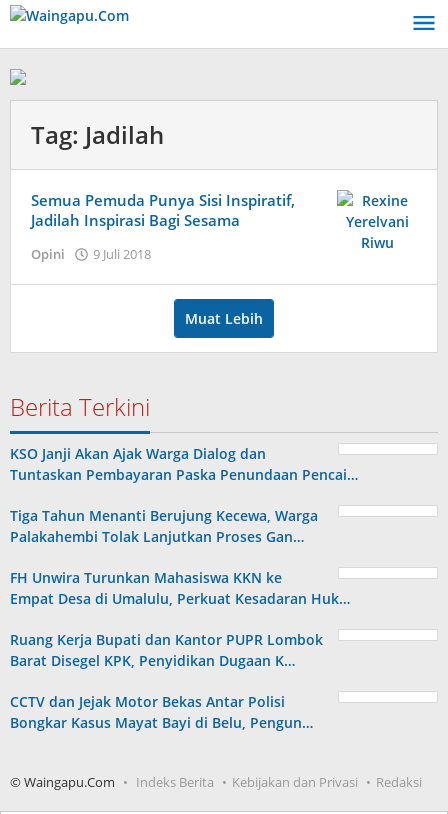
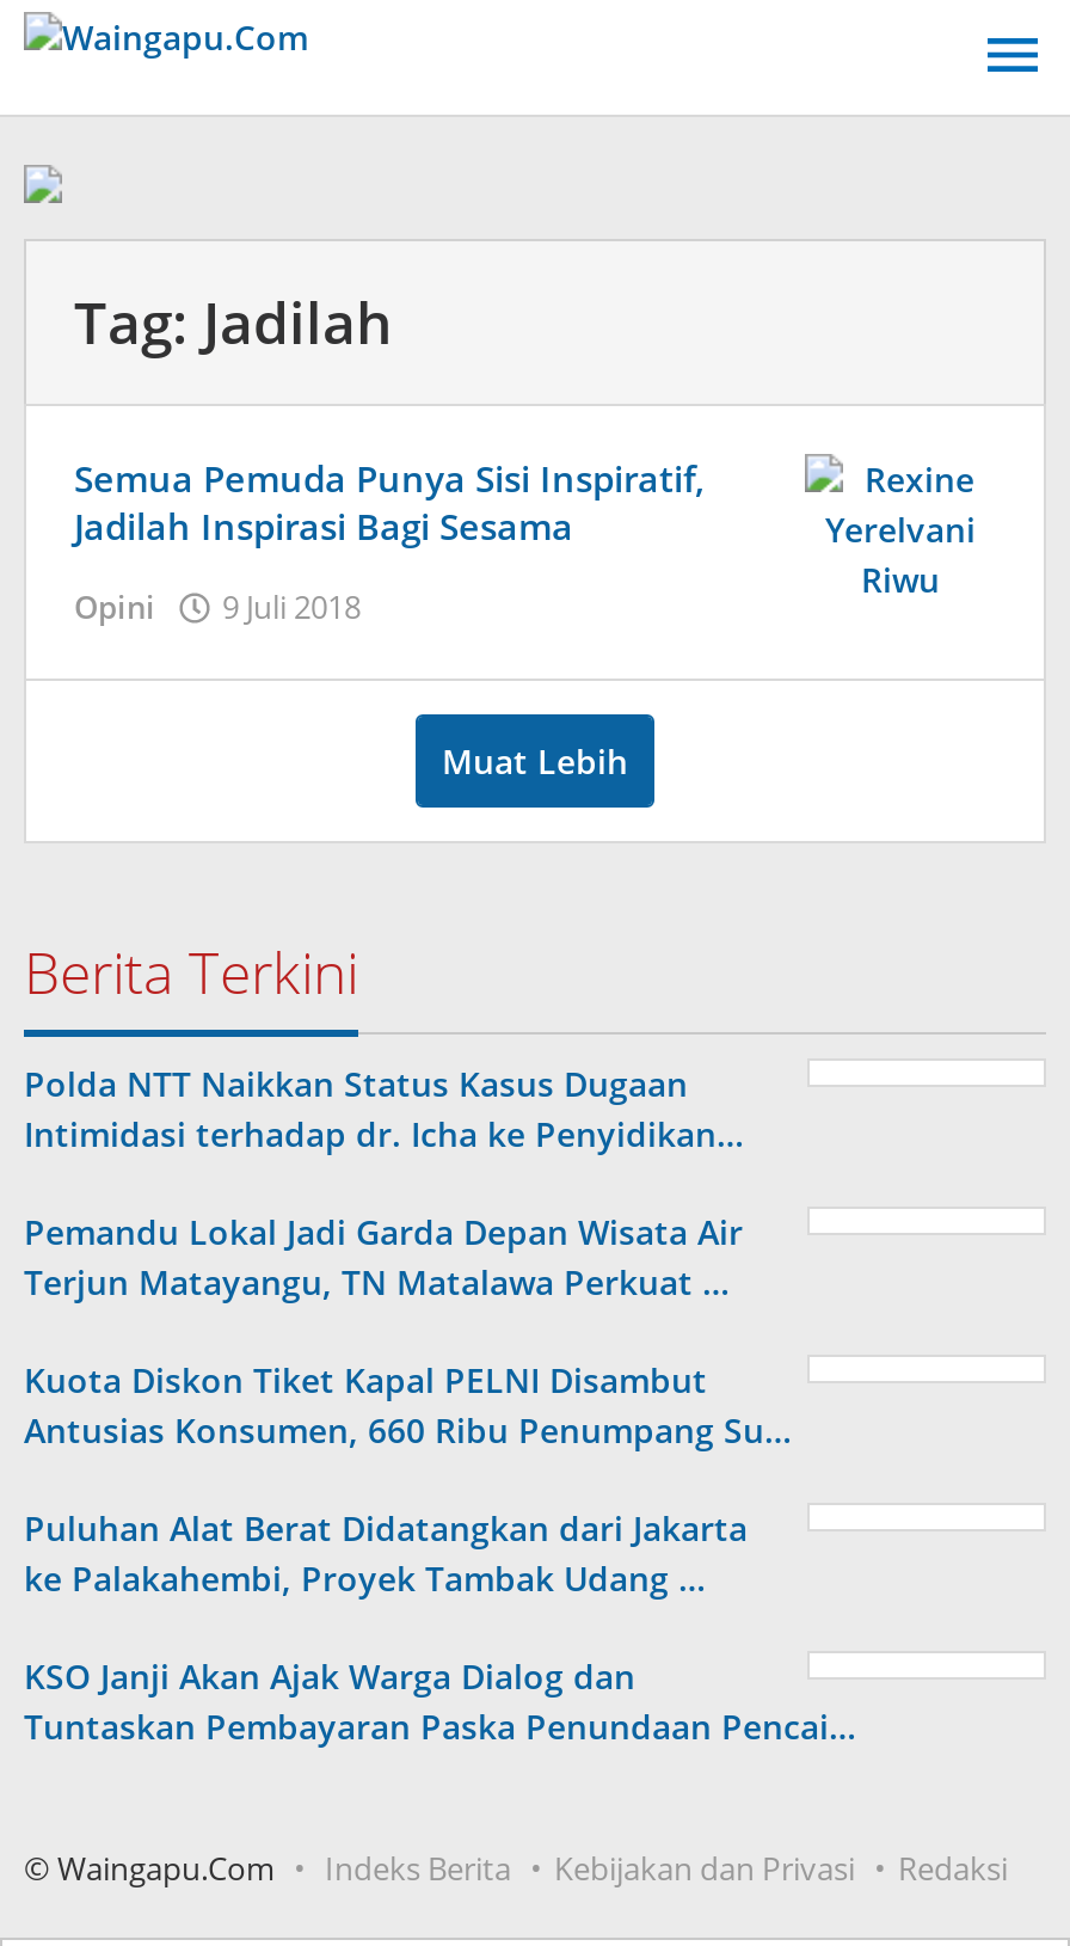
none -> [24,1061,791,1601] Polda NTT Naikkan Status Kasus Dugaan | Intimidasi terhadap dr. Icha ke Penyidikan… | Pemandu Lokal Jadi Garda Depan Wisata Air | Terjun Matayangu, TN Matalawa Perkuat … | Kuota Diskon Tiket Kapal PELNI Disambut | Antusias Konsumen, 660 Ribu Penumpang Su… | Puluhan Alat Berat Didatangkan dari Jakarta | ke Palakahembi, Proyek Tambak Udang …
moved [10,444,358,484] -> [24,1653,855,1749]: KSO Janji Akan Ajak Warga Dialog dan | Tuntaskan Pembayaran Paska Penundaan Pencai…
[10,506,350,732] Tiga Tahun Menanti Berujung Kecewa, Warga | Palakahembi Tolak Lanjutkan Proses Gan… | FH Unwira Turunkan Mahasiswa KKN ke | Empat Desa di Umalulu, Perkuat Kesadaran Huk… | Ruang Kerja Bupati dan Kantor PUPR Lombok | Barat Disegel KPK, Penyidikan Dugaan K… | CCTV dan Jejak Motor Bekas Antar Polisi | Bongkar Kasus Mayat Bayi di Belu, Pengun… -> none

